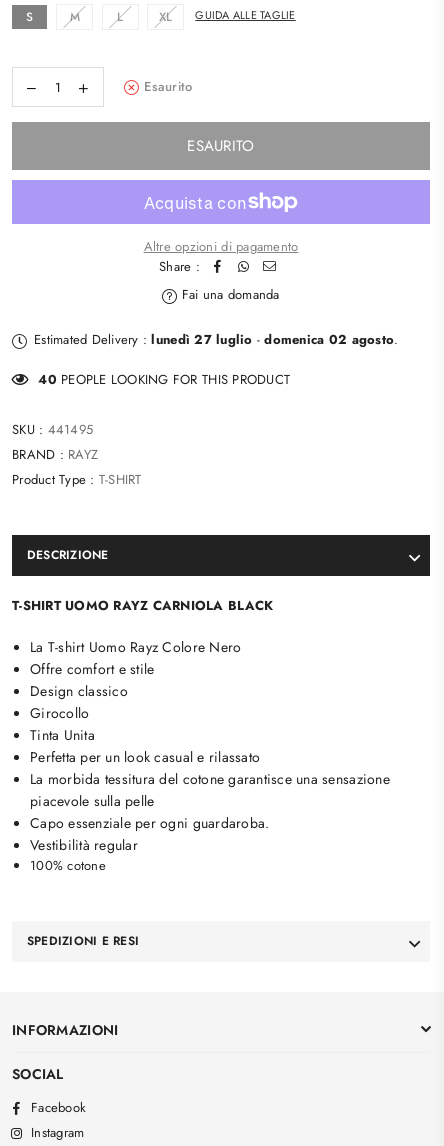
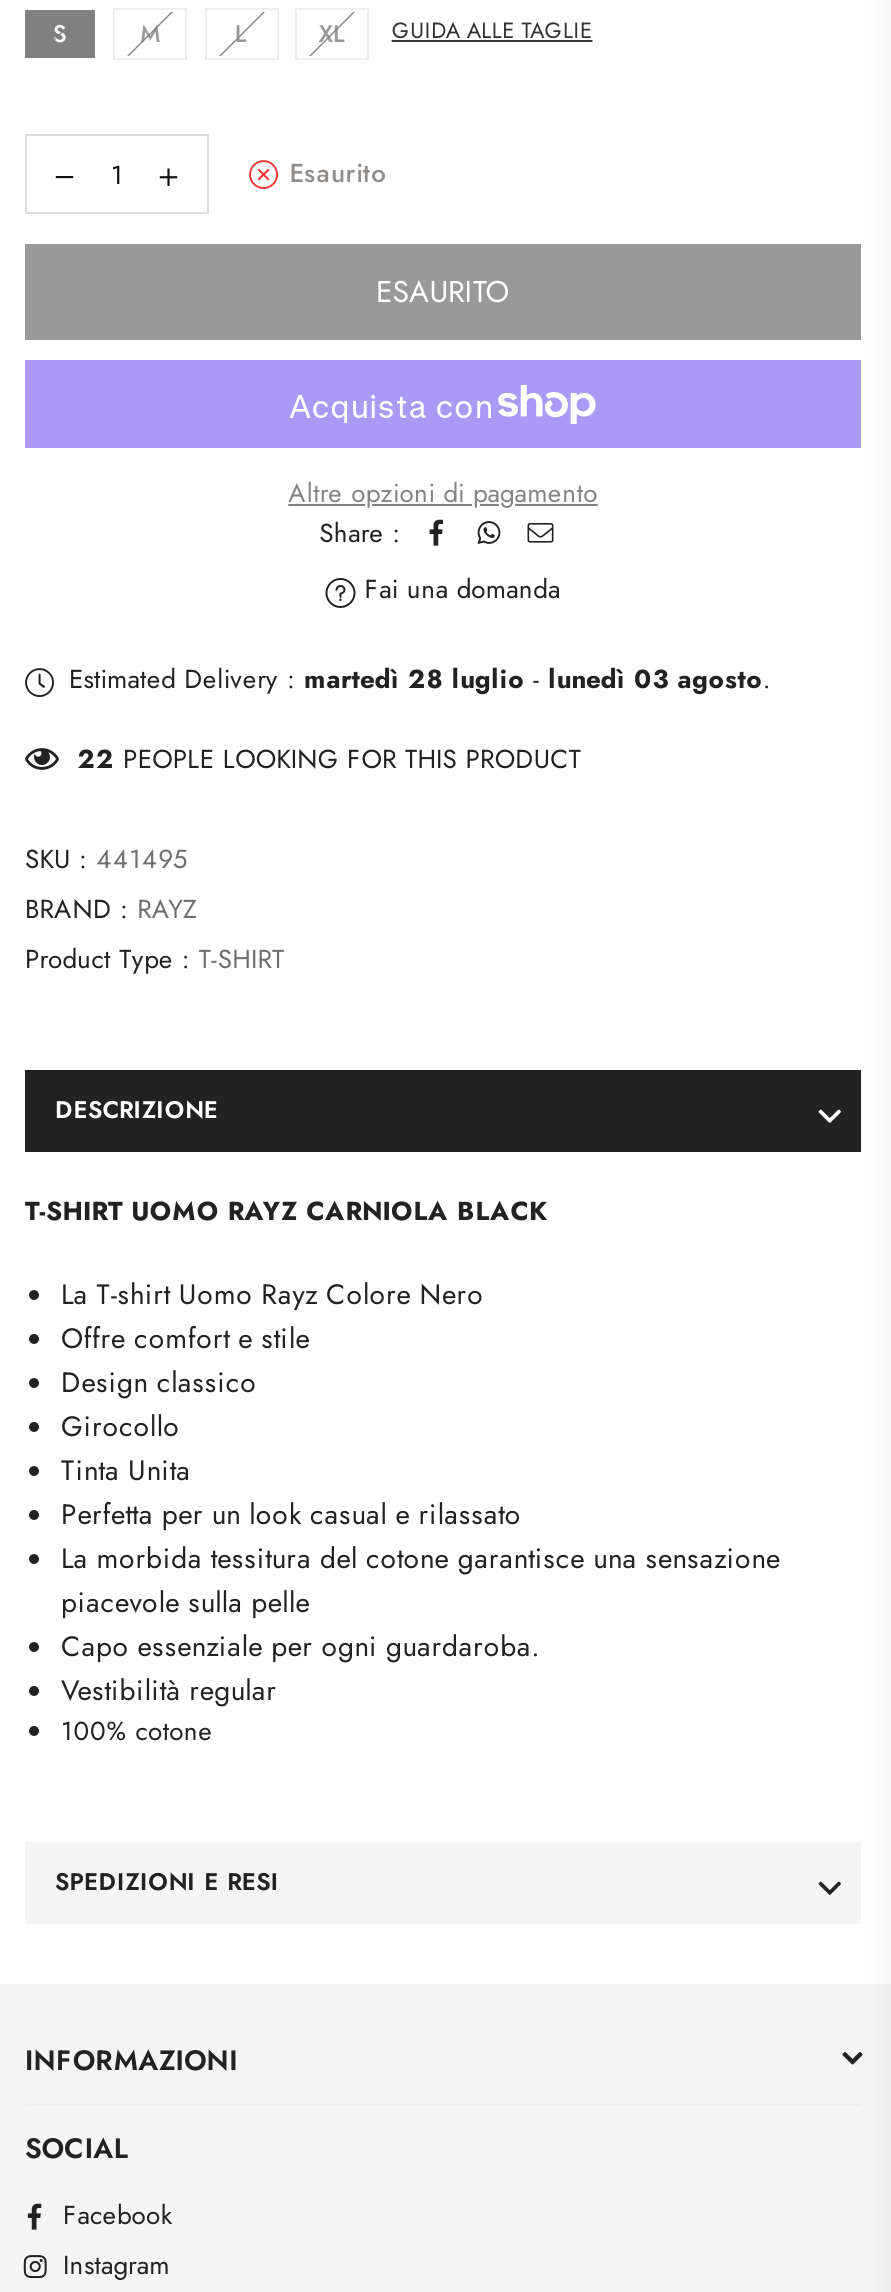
[34,330,398,349] Estimated Delivery : lunedì 27 luglio - domenica 02 agosto. -> [69,660,771,698] Estimated Delivery : martedì 28 luglio - lunedì 03 agosto.
[38,370,290,389] 40 PEOPLE LOOKING FOR THIS PRODUCT -> [78,740,581,778] 22 PEOPLE LOOKING FOR THIS PRODUCT

